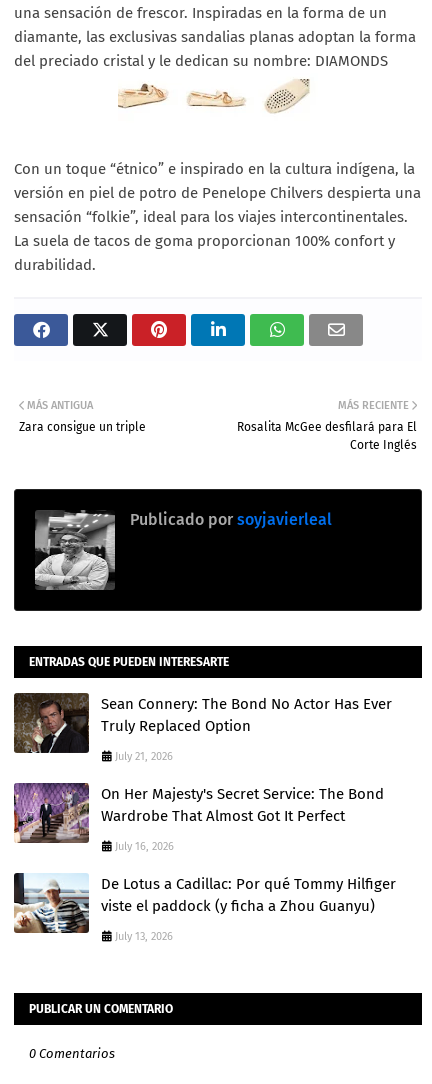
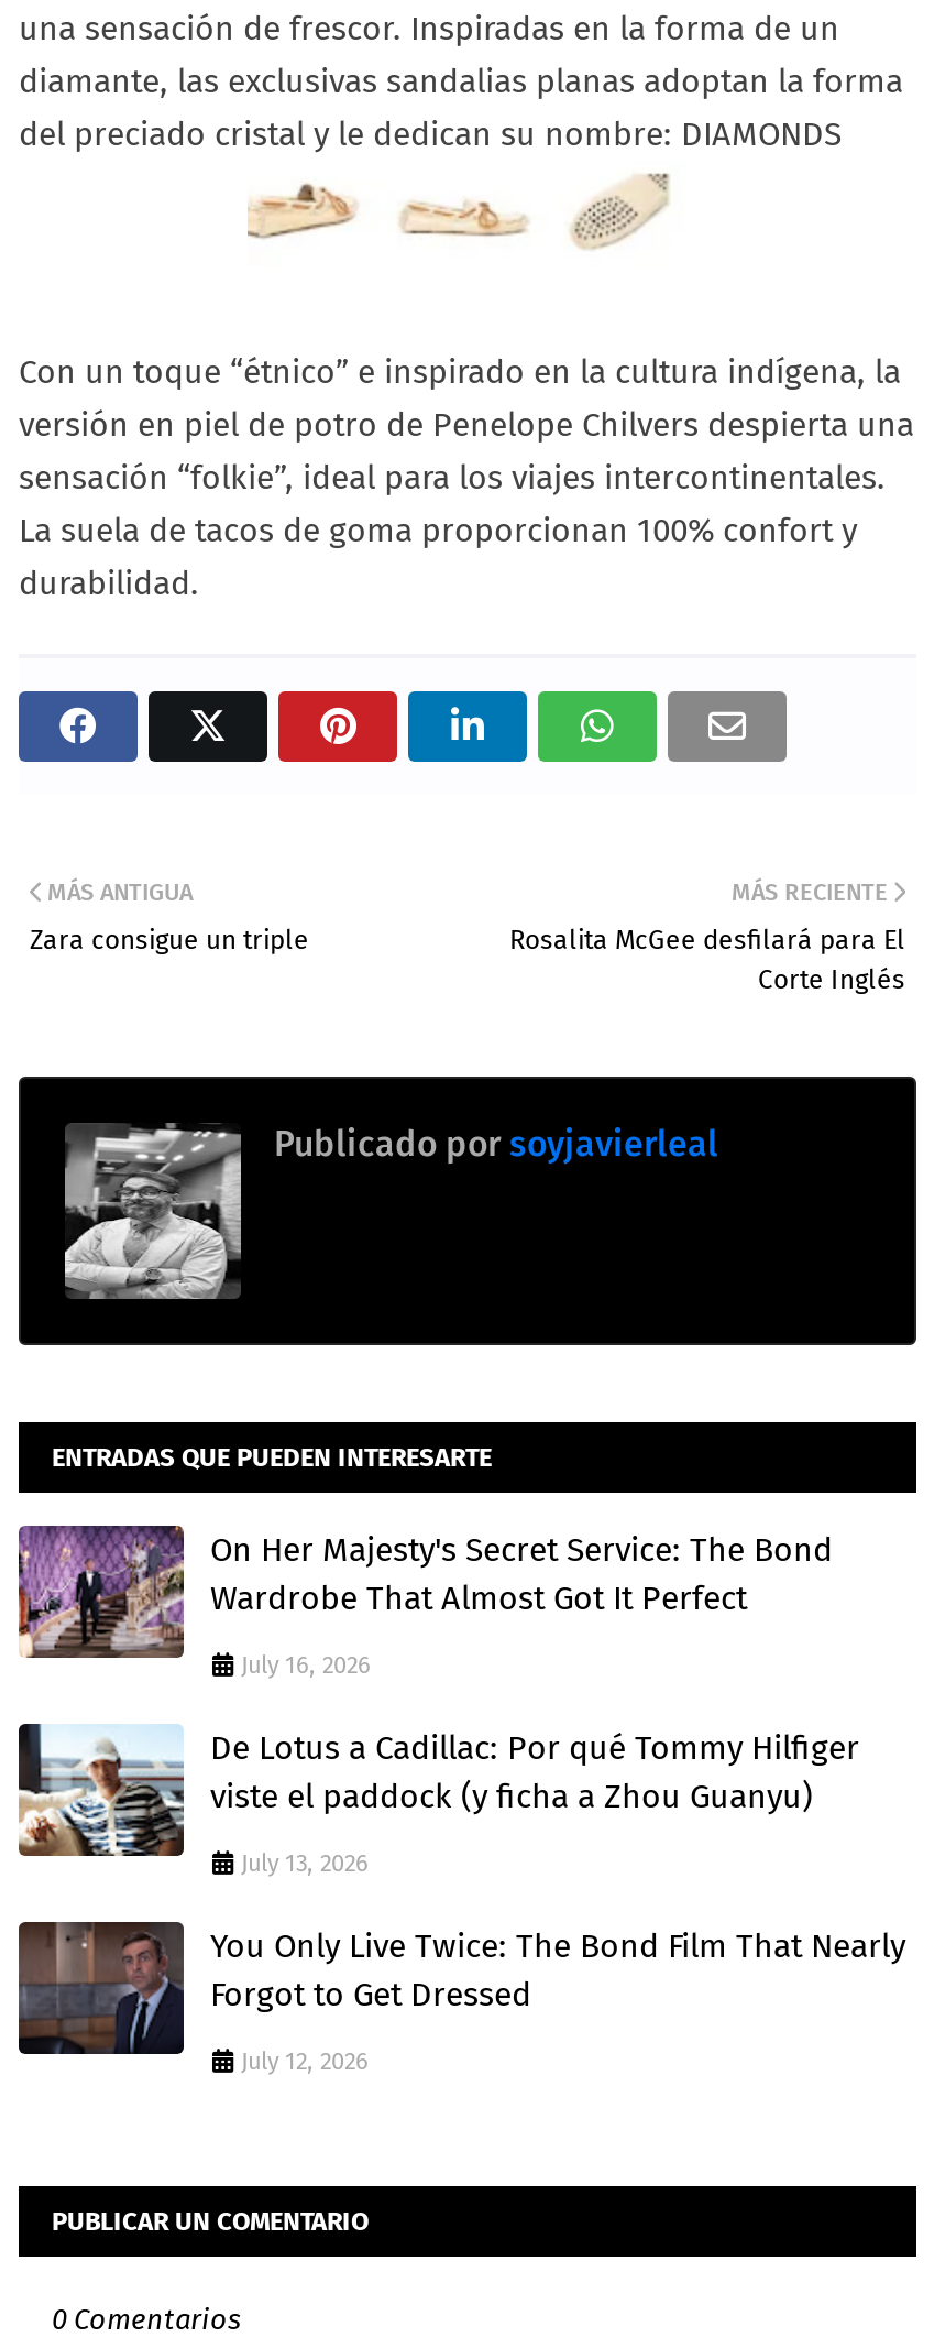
[13,693,392,763] [image] | Sean Connery: The Bond No Actor Has Ever | Truly Replaced Option | July 21, 2026 -> none
moved [12,782,396,943] -> [14,1524,859,1878]: [image] | On Her Majesty's Secret Service: The Bond | Wardrobe That Almost Got It Perfect | July 16, 2026 | De Lotus a Cadillac: Por qué Tommy Hilfiger | viste el paddock (y ficha a Zhou Guanyu) | July 13, 2026
none -> [19,1920,905,2076] [image] | You Only Live Twice: The Bond Film That Nearly | Forgot to Get Dressed | July 12, 2026

